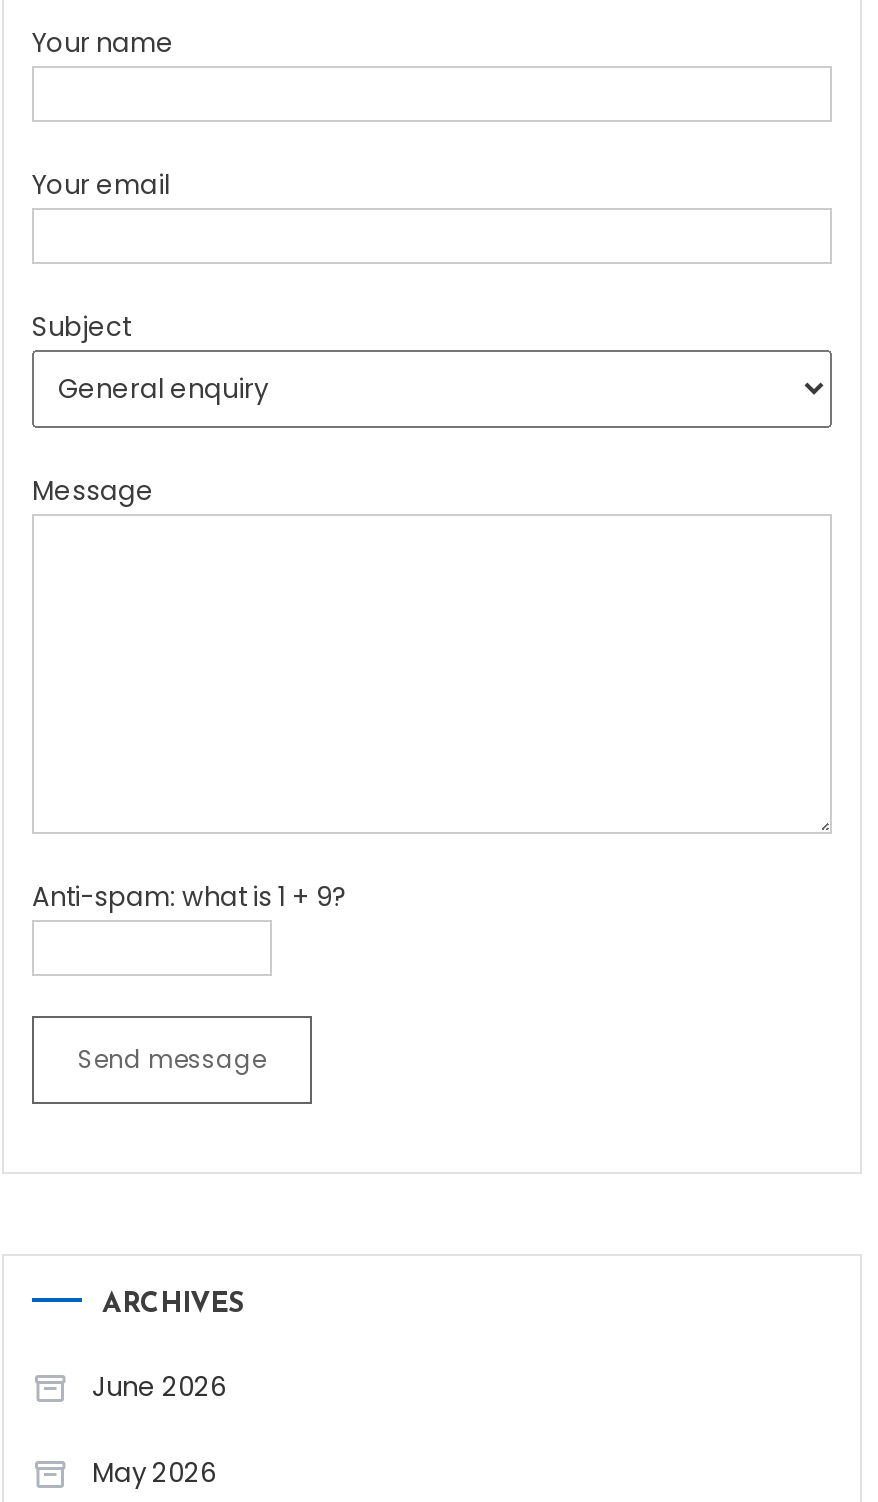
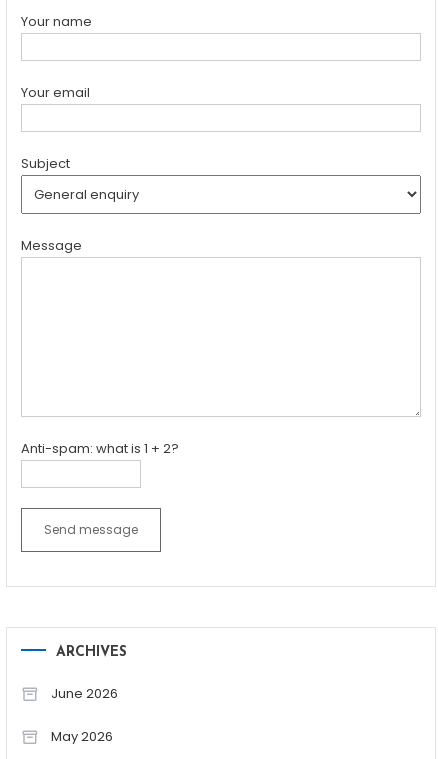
[32,878,348,916] Anti-spam: what is 1 + 9? -> [21,439,179,458] Anti-spam: what is 1 + 2?

